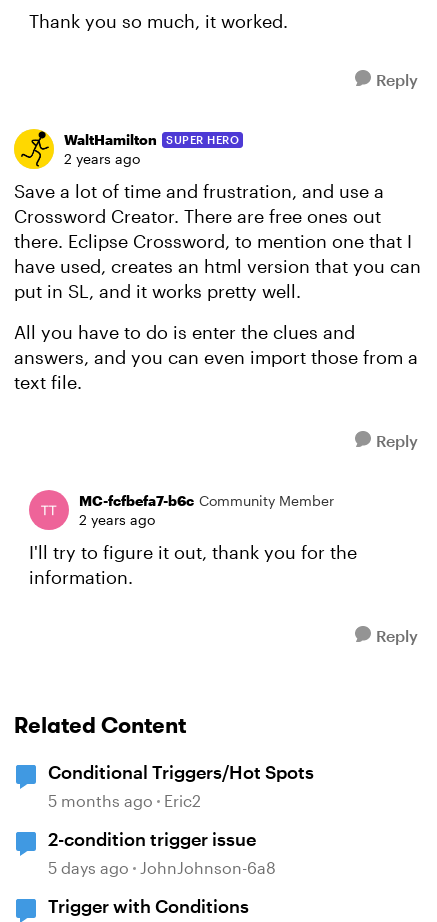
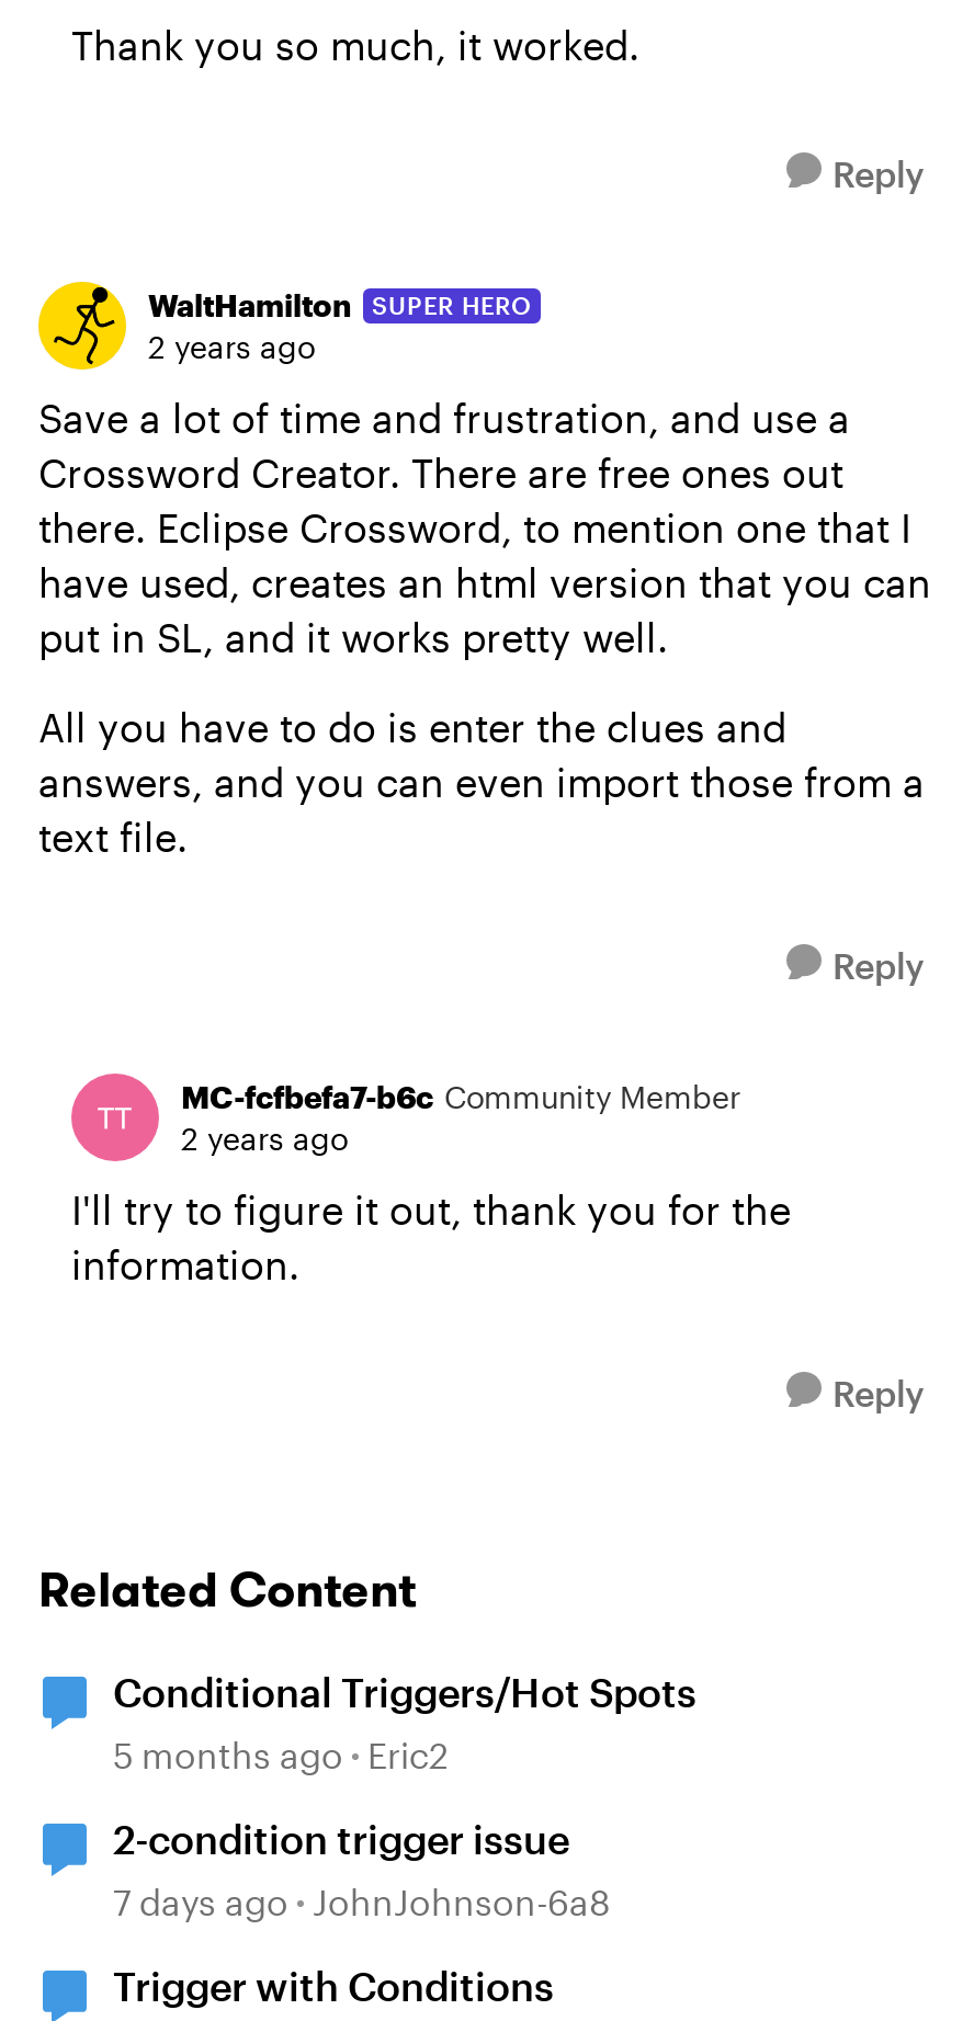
[48,858,276,877] 5 days ago JohnJohnson-6a8 -> [113,1881,611,1922] 7 days ago JohnJohnson-6a8

